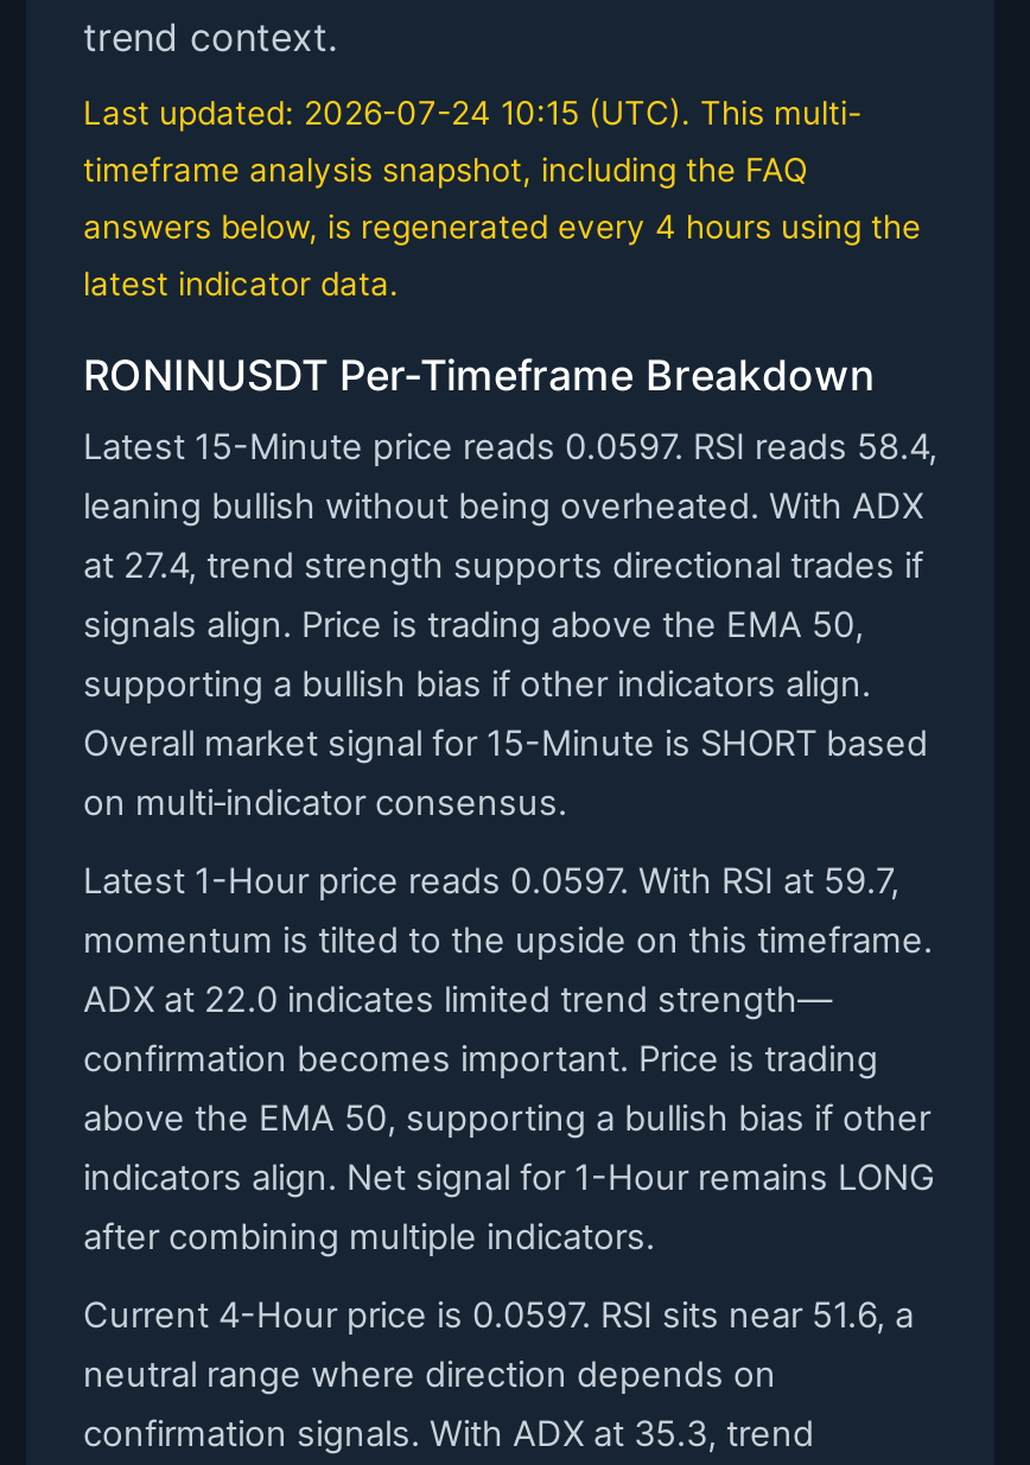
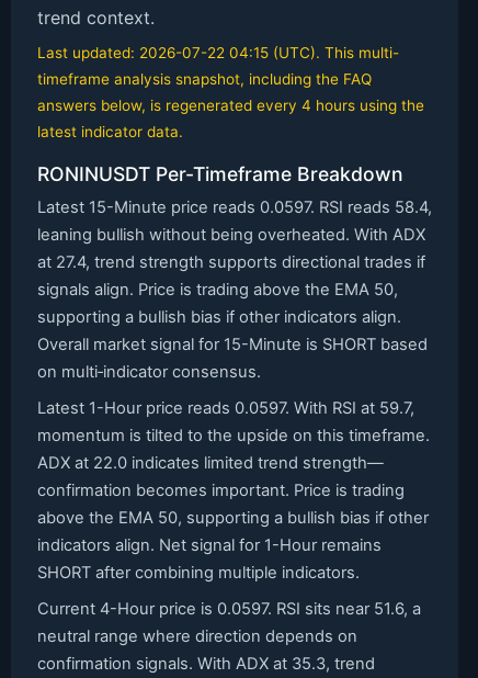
[83,94,861,132] Last updated: 2026-07-24 10:15 (UTC). This multi- -> [37,44,399,61] Last updated: 2026-07-22 04:15 (UTC). This multi-
[83,1157,935,1259] indicators align. Net signal for 1-Hour remains LONG | after combining multiple indicators. -> [37,535,382,583] indicators align. Net signal for 1-Hour remains | SHORT after combining multiple indicators.

